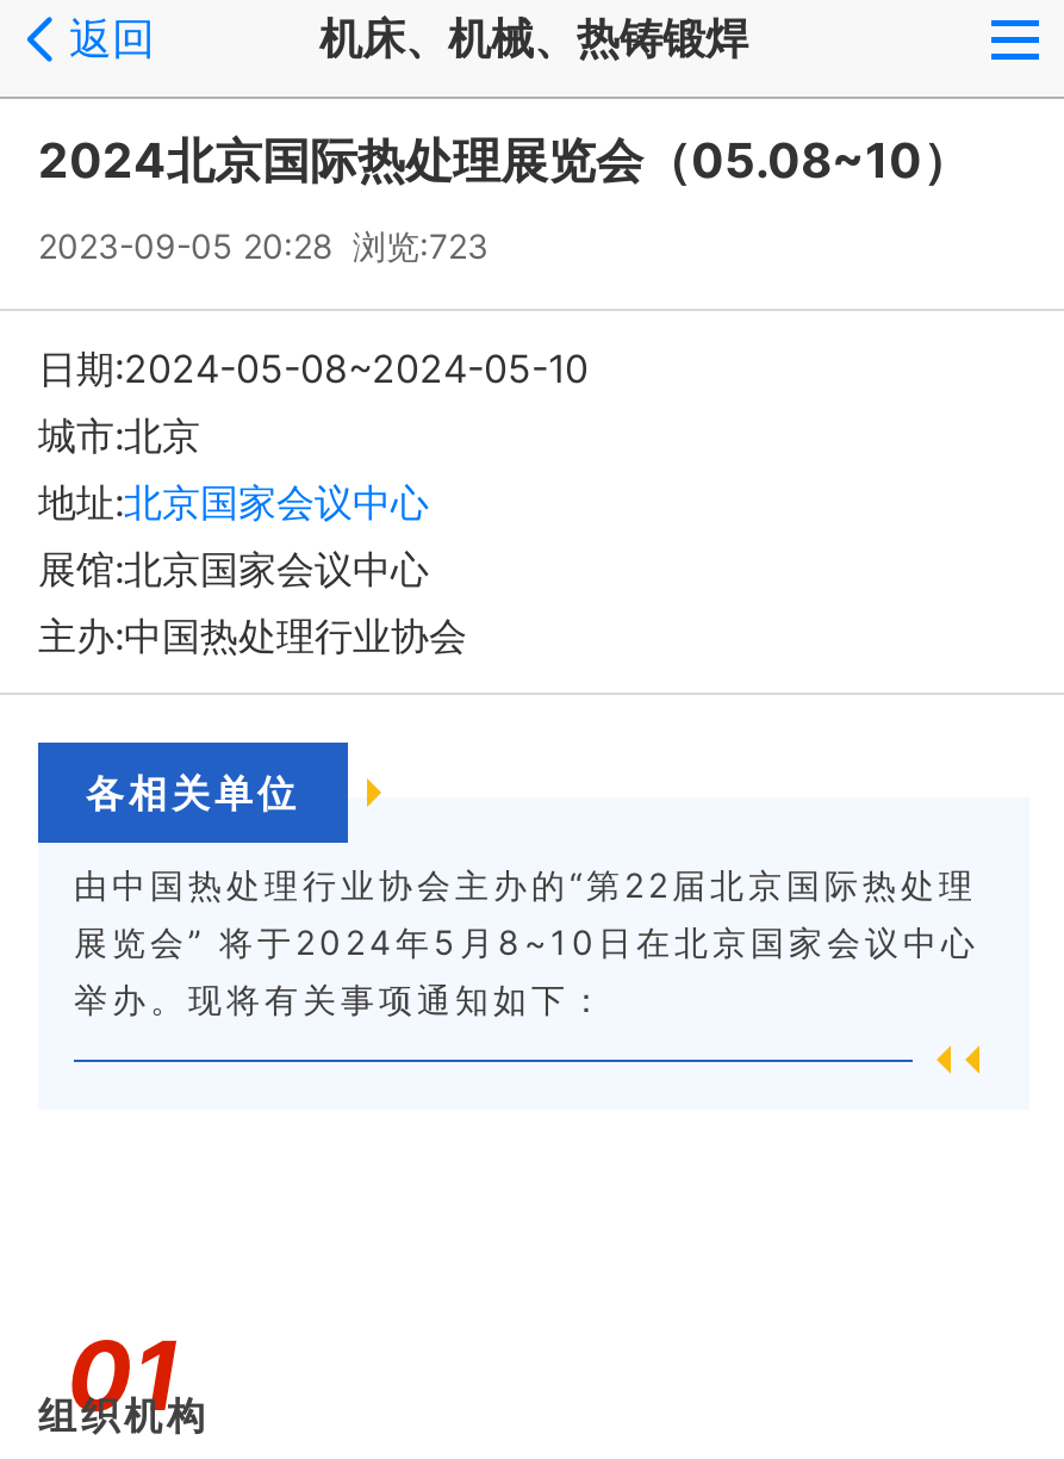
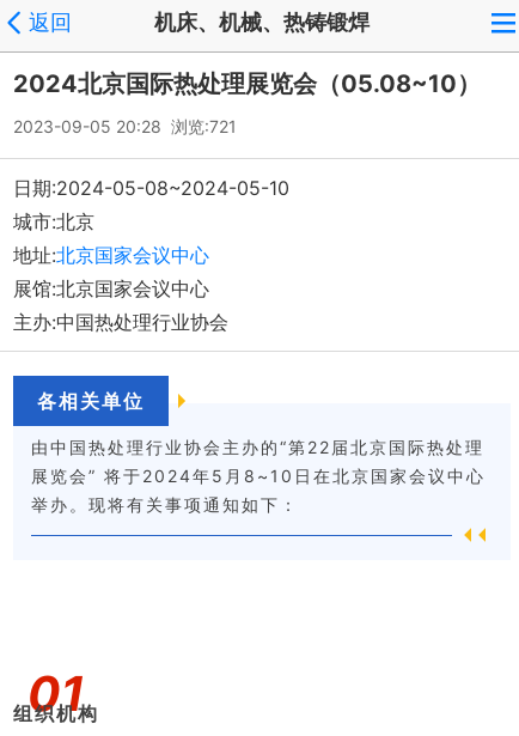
[38,225,489,266] 2023-09-05 20:28 浏览:723 -> [13,116,237,136] 2023-09-05 20:28 浏览:721

